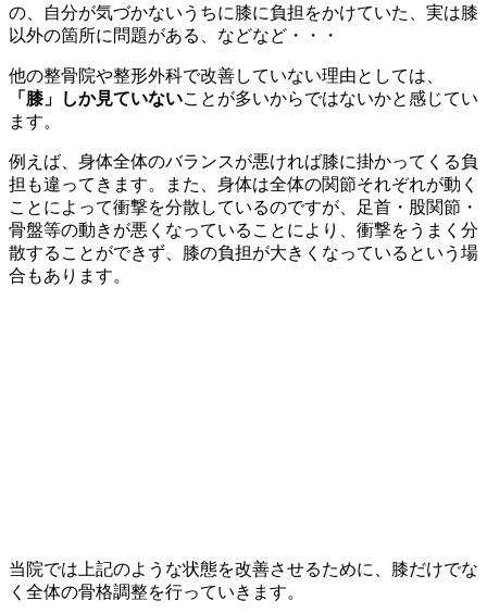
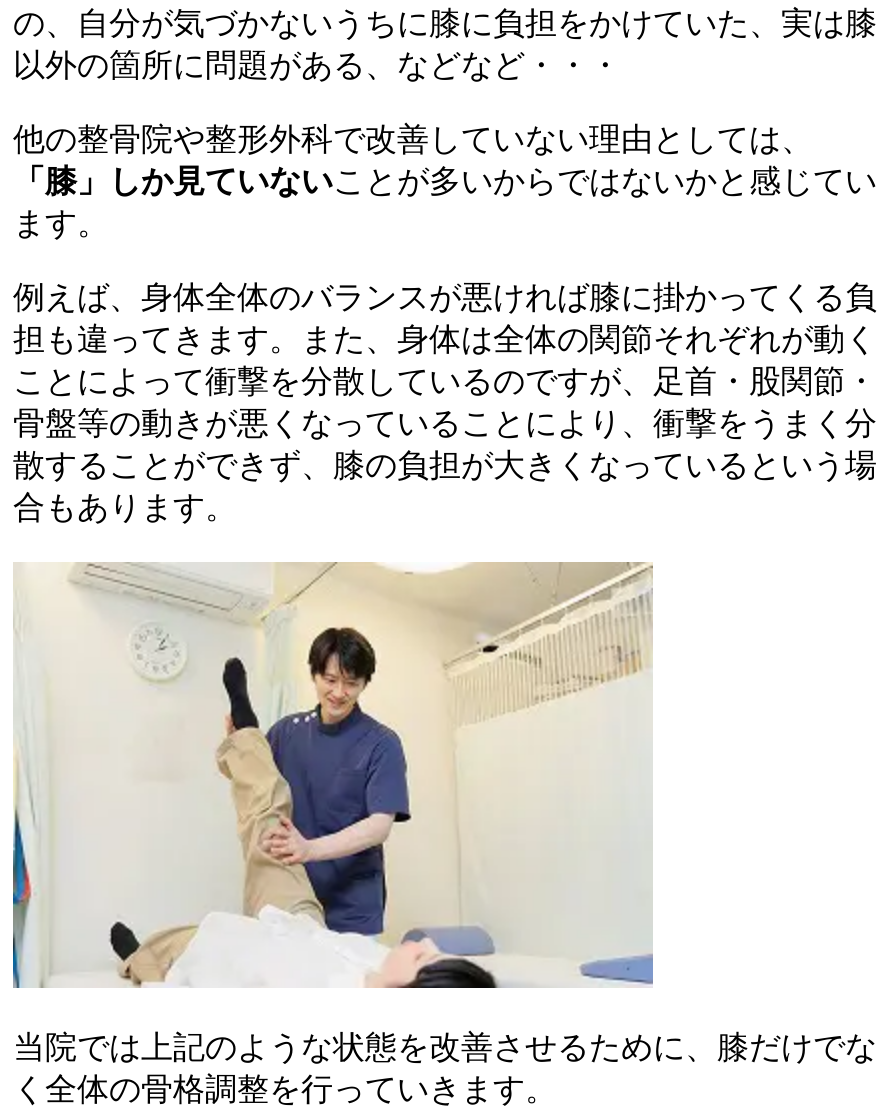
none -> [11,560,655,990] [image]

